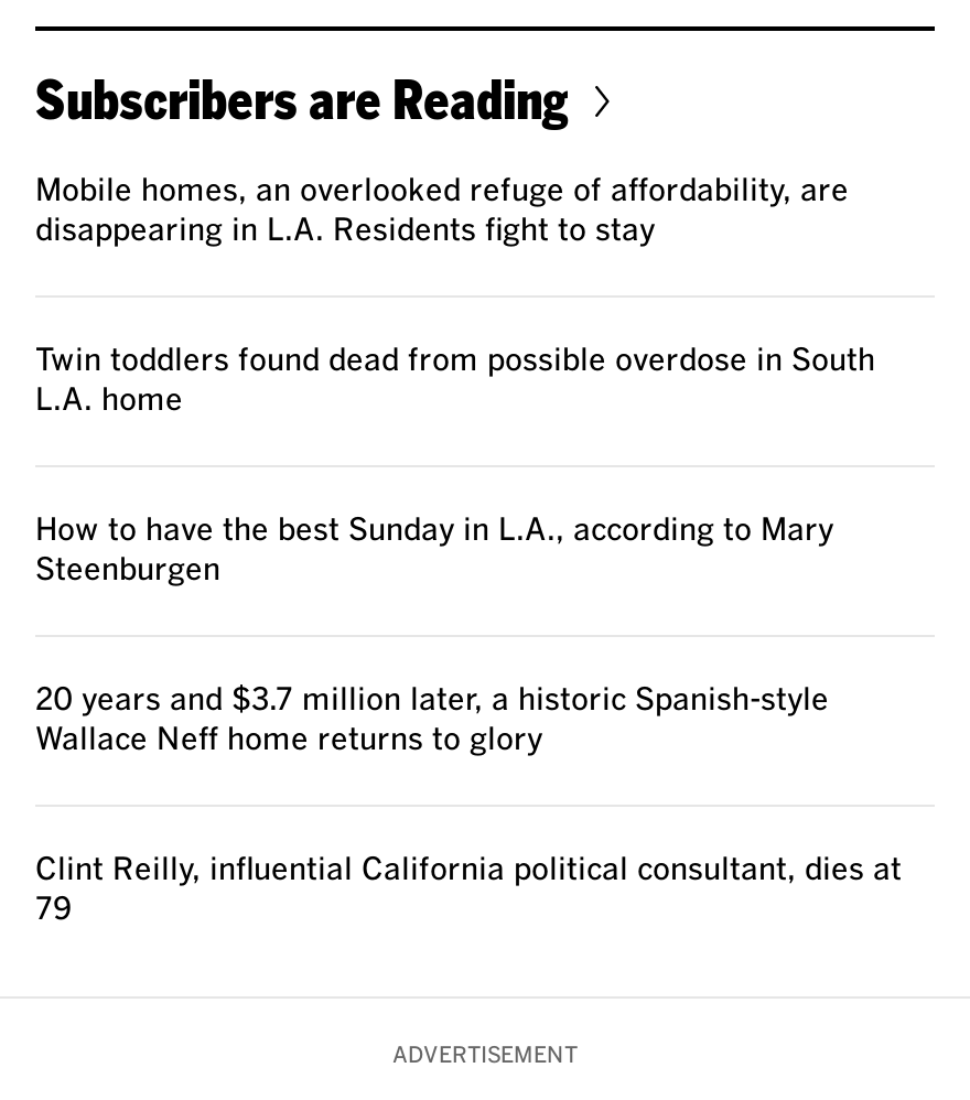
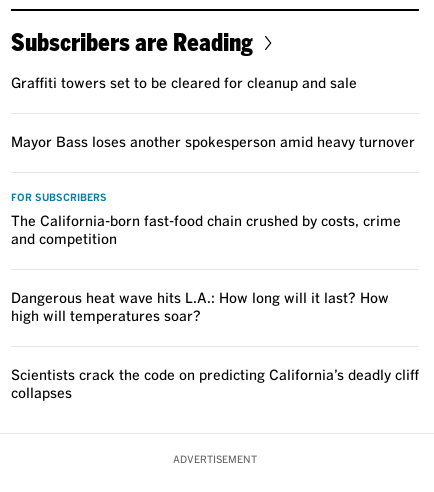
[35,176,849,247] Mobile homes, an overlooked refuge of affordability, are | disappearing in L.A. Residents fight to stay -> [11,77,357,91] Graffiti towers set to be cleared for cleanup and sale
[35,346,875,417] Twin toddlers found dead from possible overdose in South | L.A. home -> [11,136,415,150] Mayor Bass loses another spokesperson amid heavy turnover
[35,516,833,586] How to have the best Sunday in L.A., according to Mary | Steenburgen -> [11,193,401,247] FOR SUBSCRIBERS | The California-born fast-food chain crushed by costs, crime | and competition
[35,686,829,756] 20 years and $3.7 million later, a historic Spanish-style | Wallace Neff home returns to glory -> [11,292,389,324] Dangerous heat wave hits L.A.: How long will it last? How | high will temperatures soar?
[35,855,902,926] Clint Reilly, influential California political consultant, dies at | 79 -> [11,369,419,401] Scientists crack the code on predicting California’s deadly cliff | collapses

